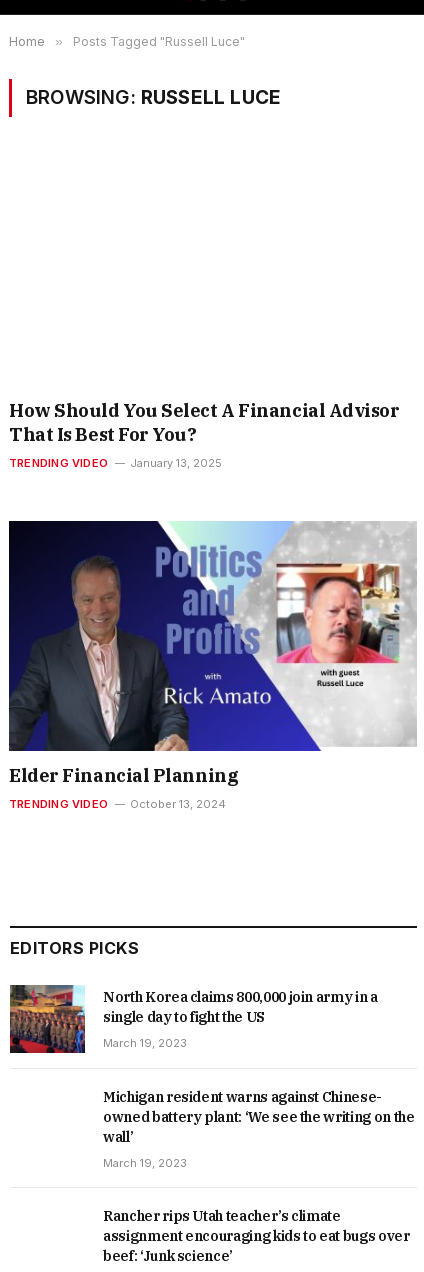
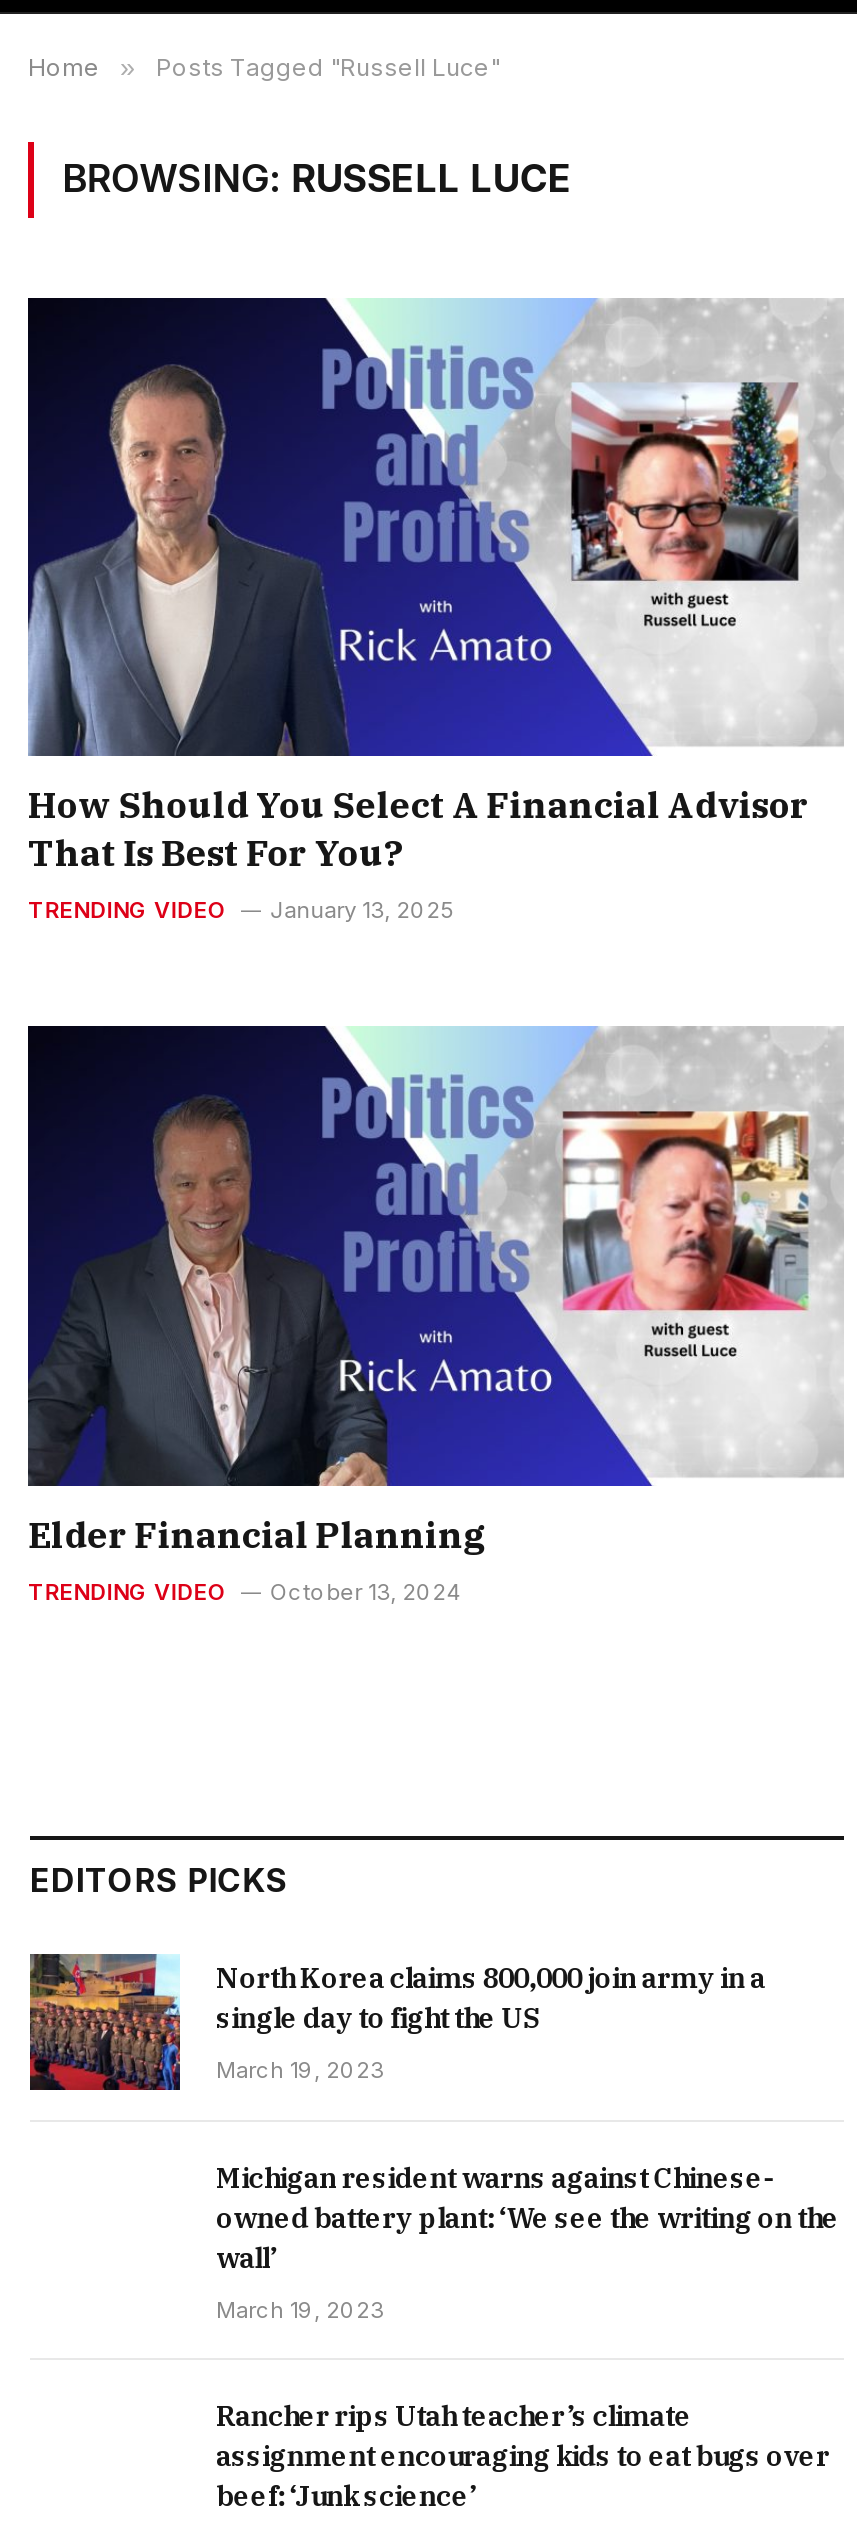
none -> [26,296,844,758] [image]

